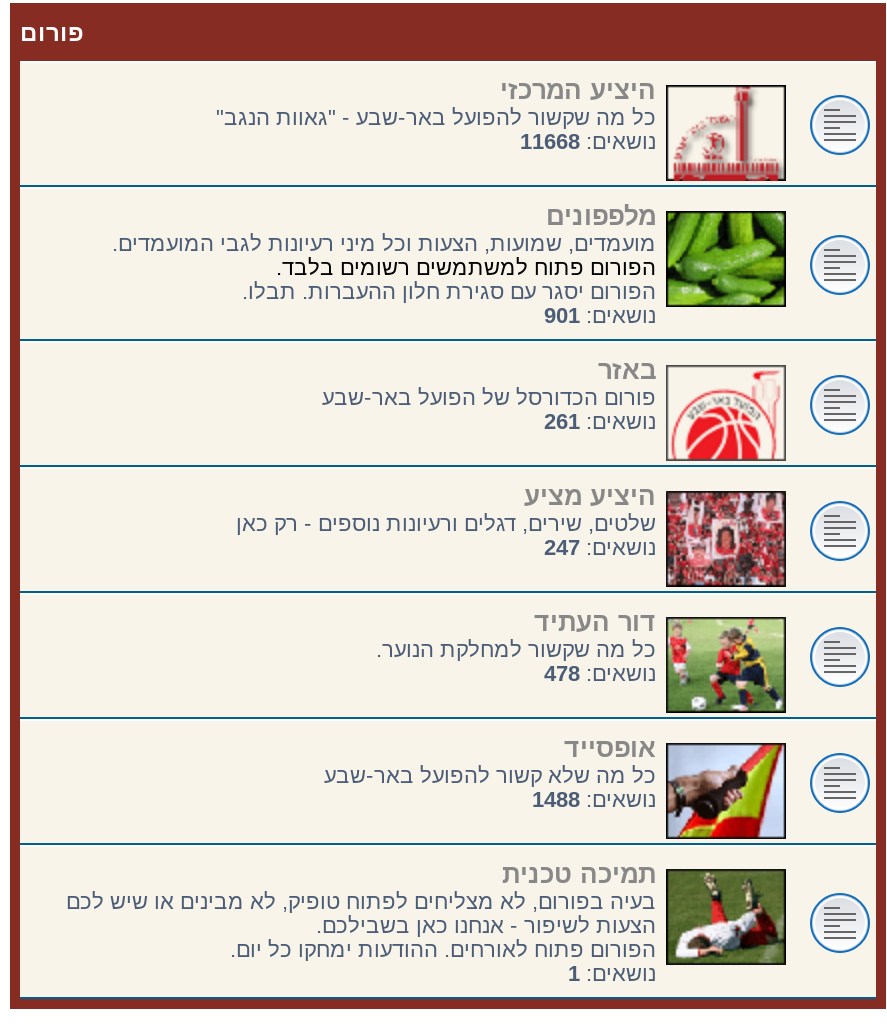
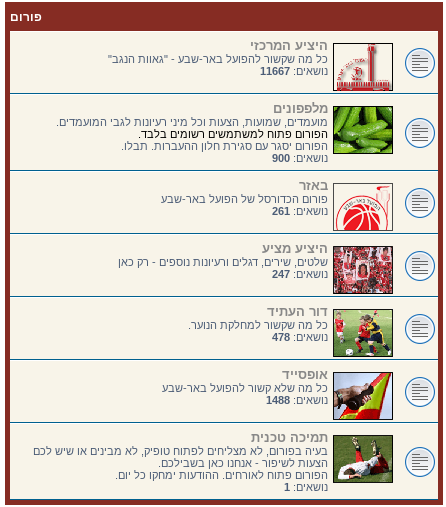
[520,129,656,153] נושאים: 11668 -> [260,65,328,77] נושאים: 11667
[544,303,656,327] נושאים: 901 -> [272,152,328,164] נושאים: 900

